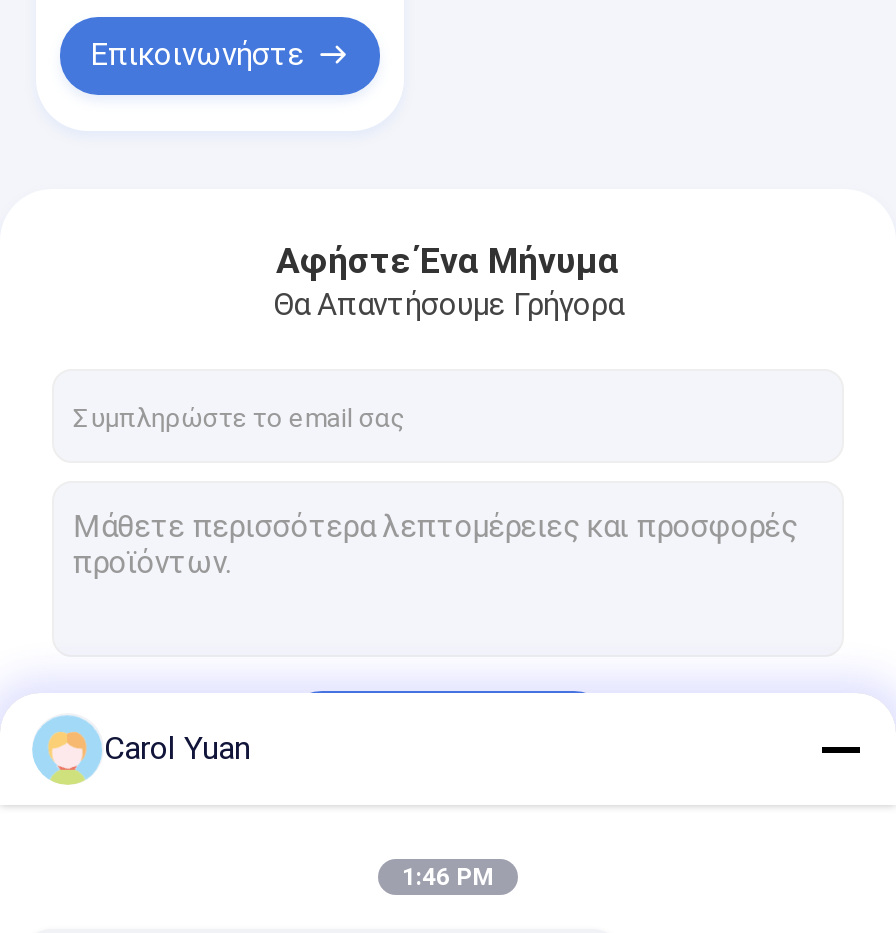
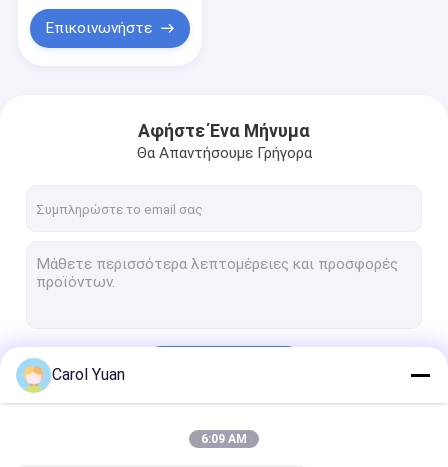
[402,863,494,891] 1:46 PM -> [201,432,247,446] 6:09 AM

